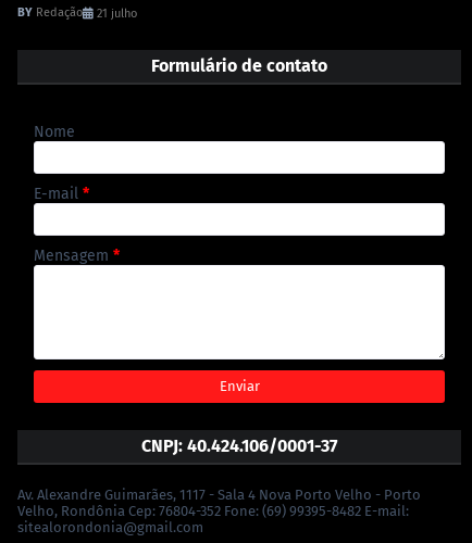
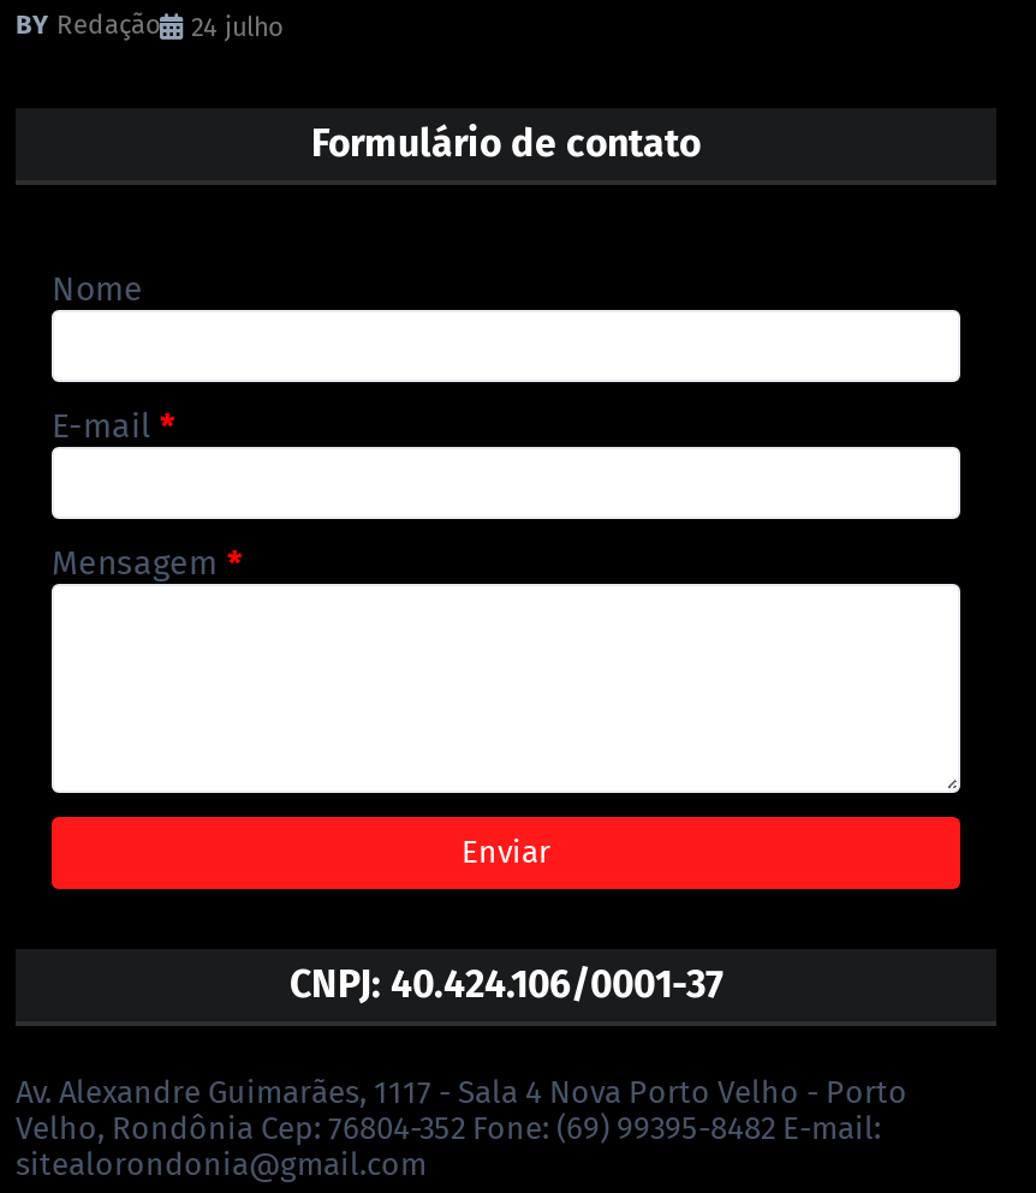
[36,6,137,21] Redação 21 julho -> [56,11,282,43] Redação 24 julho

